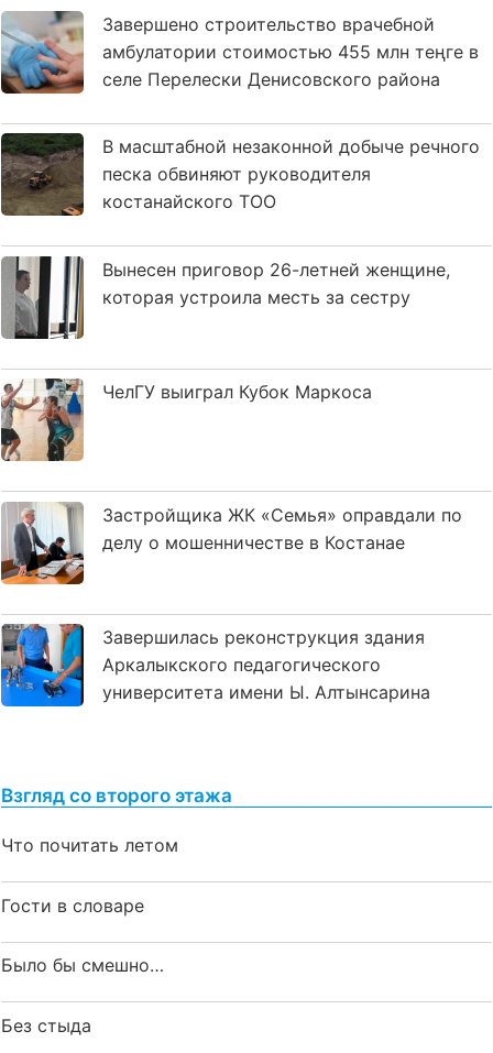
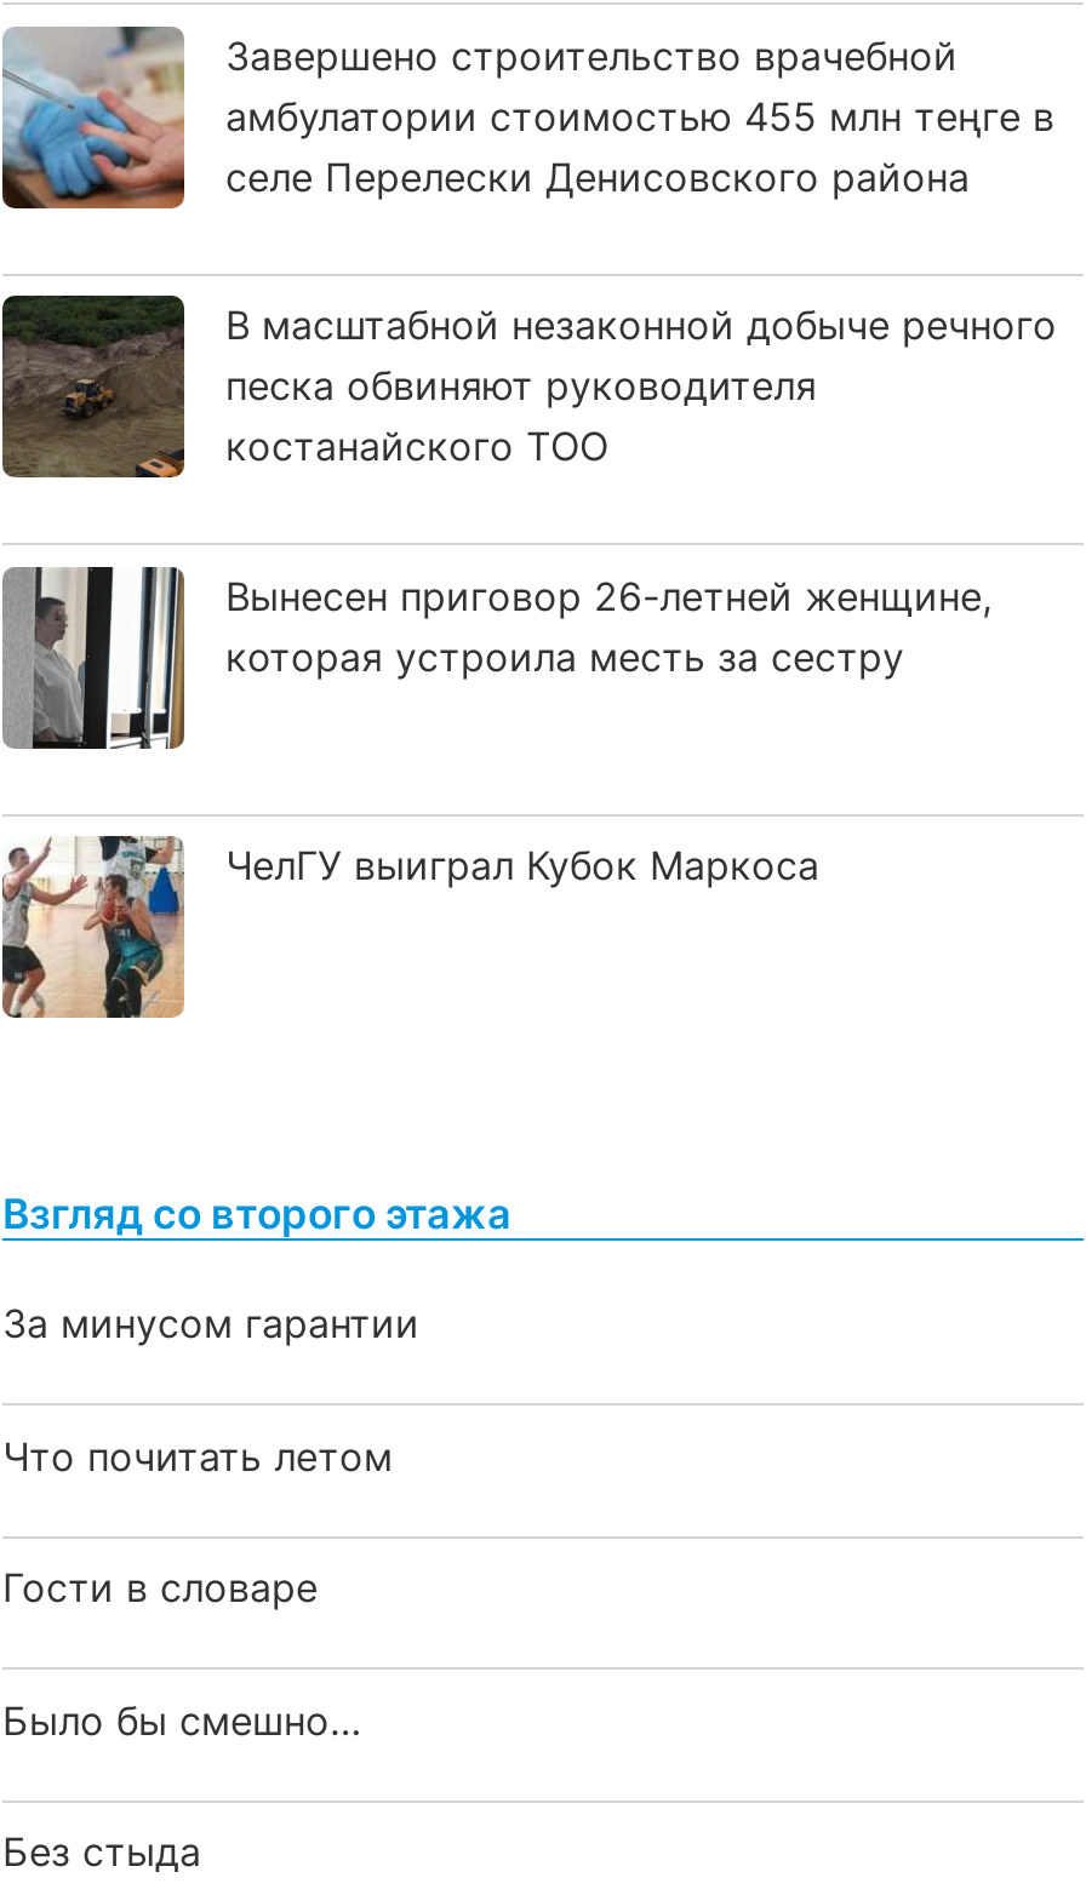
[3,502,462,581] [image] | Застройщика ЖК «Семья» оправдали по | делу о мошенничестве в Костанае -> none
[3,623,430,708] [image] | Завершилась реконструкция здания | Аркалыкского педагогического | университета имени Ы. Алтынсарина -> none
moved [1,785,232,807] -> [2,1190,511,1239]: Взгляд со второго этажа
none -> [2,1299,419,1348] За минусом гарантии

